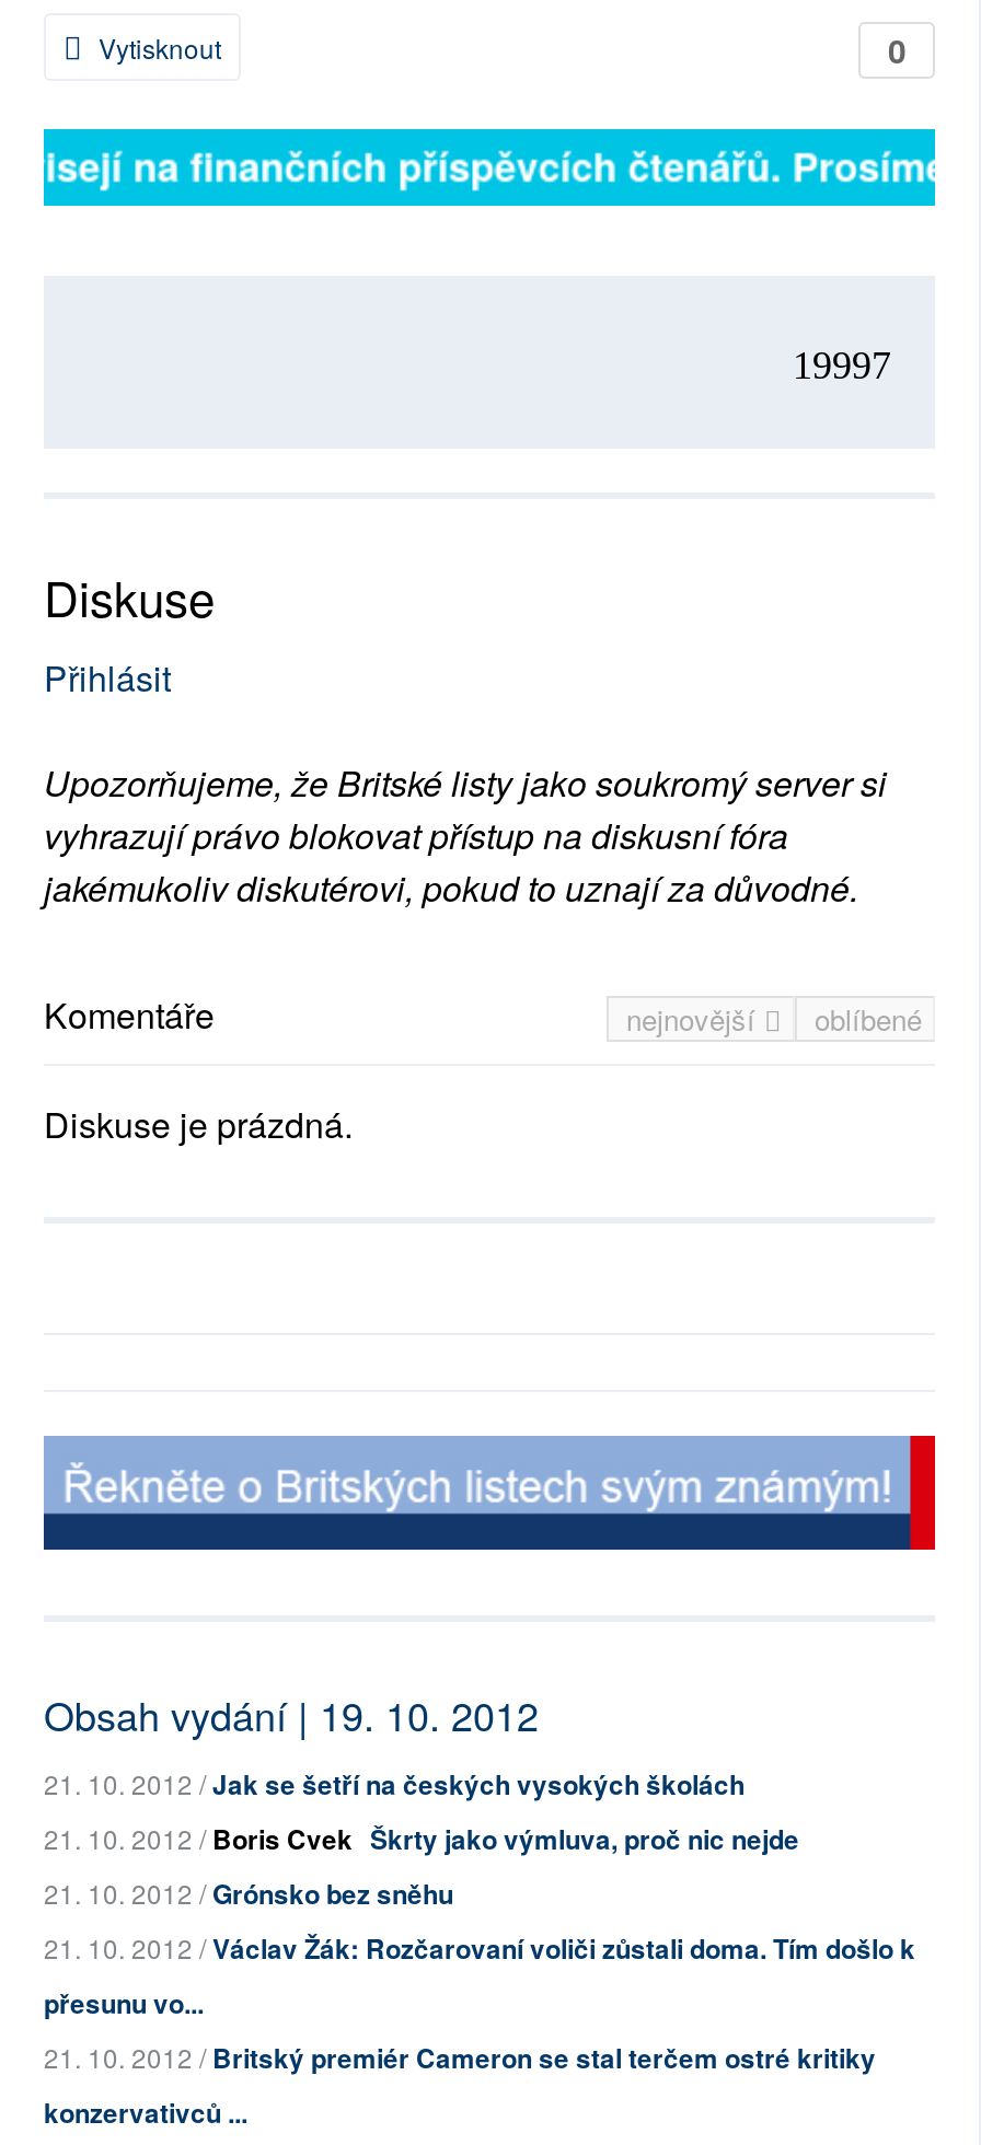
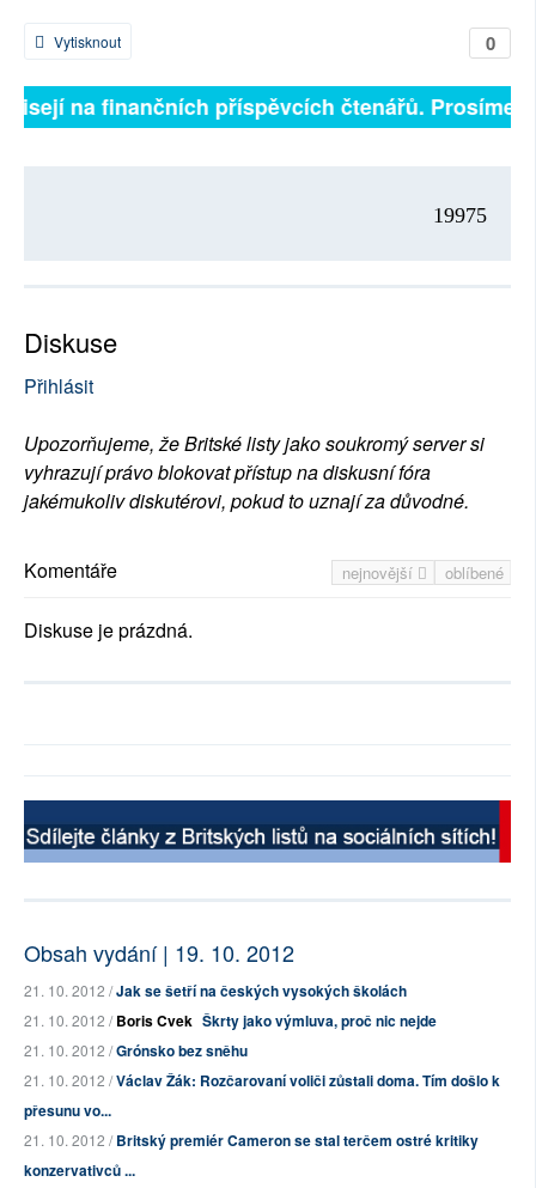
[793,344,891,388] 19997 -> [433,204,487,228] 19975
[44,1434,915,1550] [image] -> [24,799,501,863] [image]

